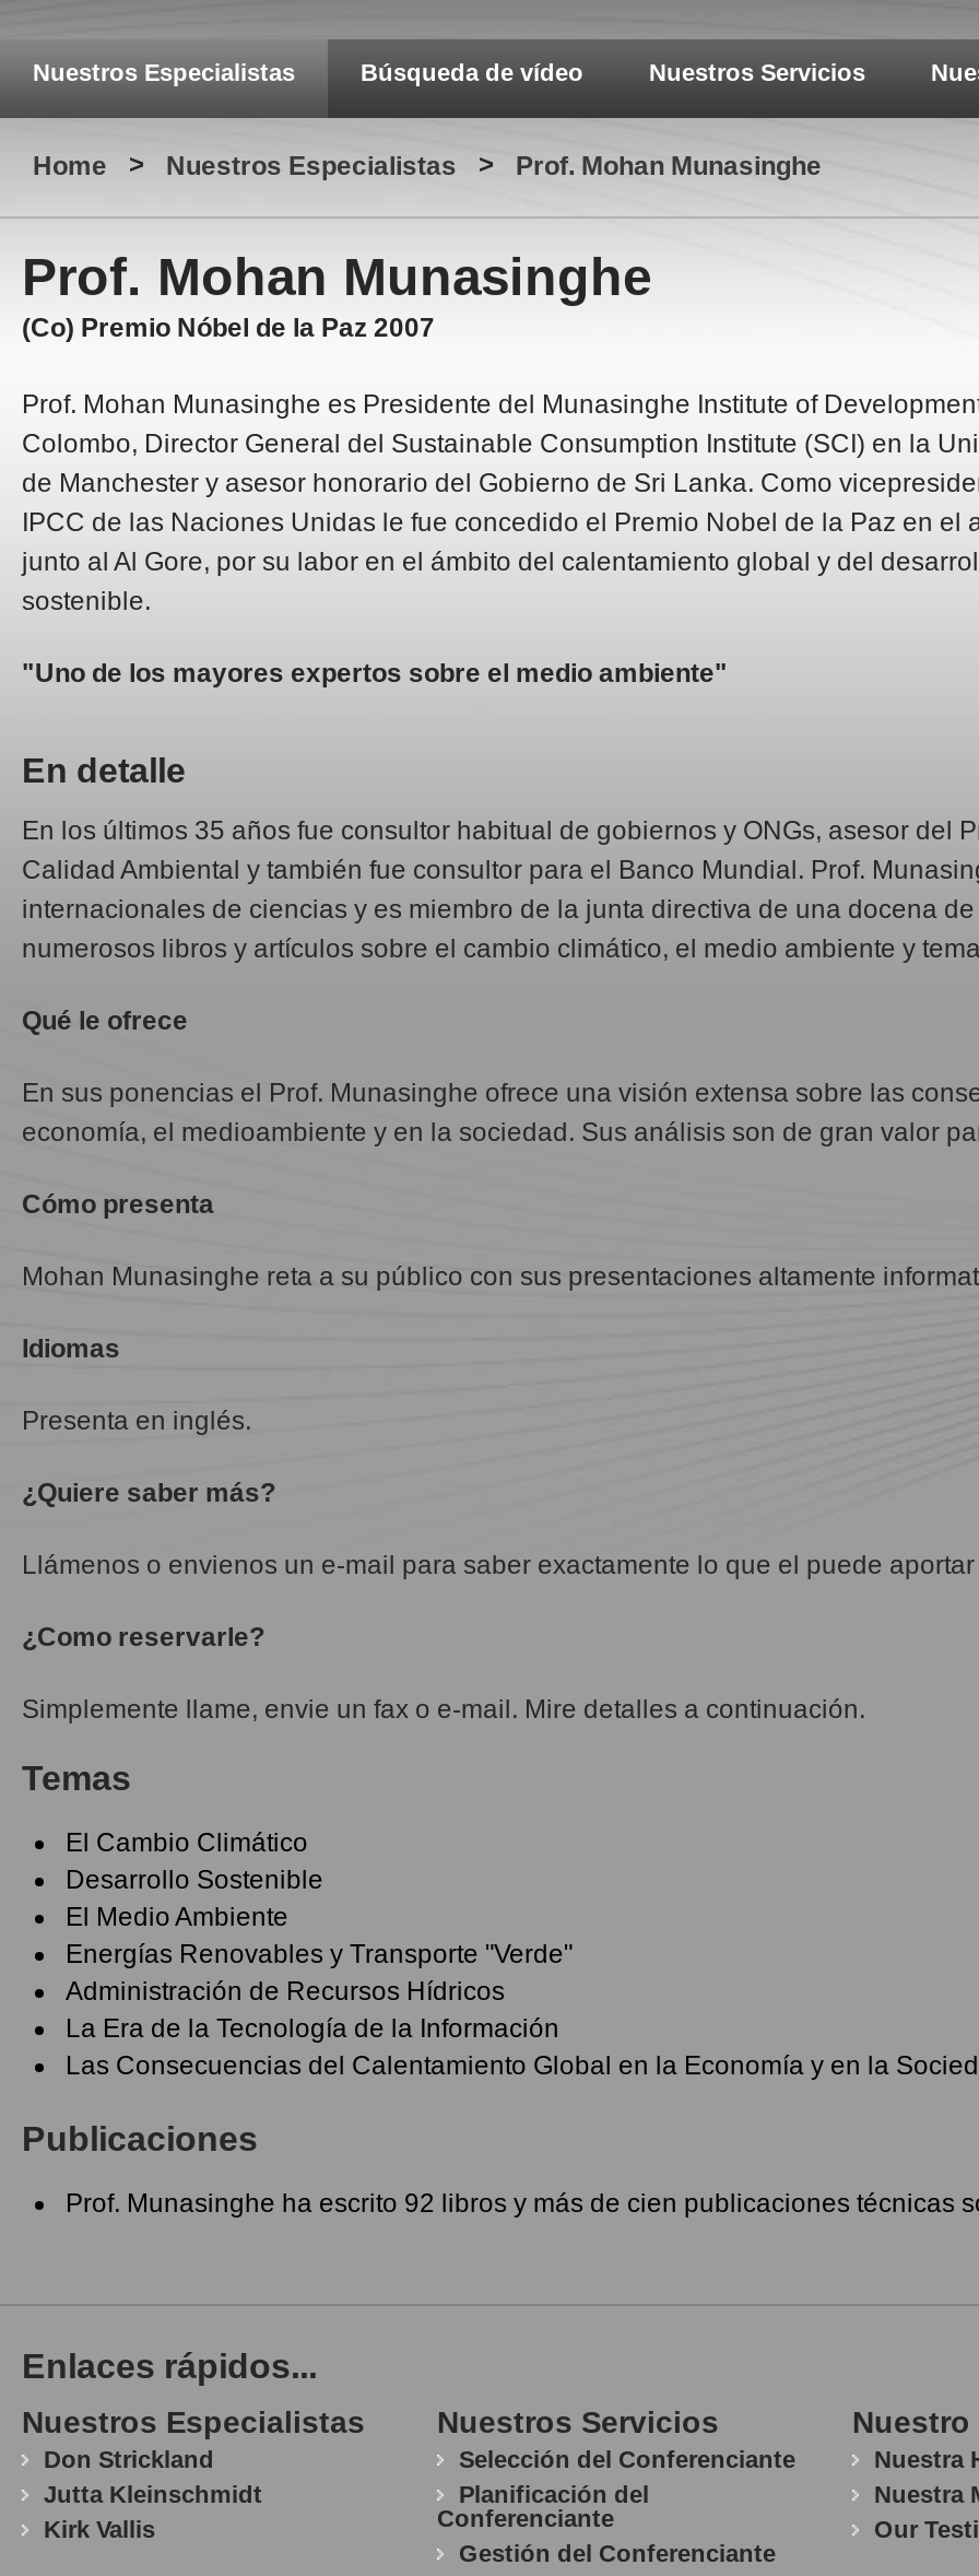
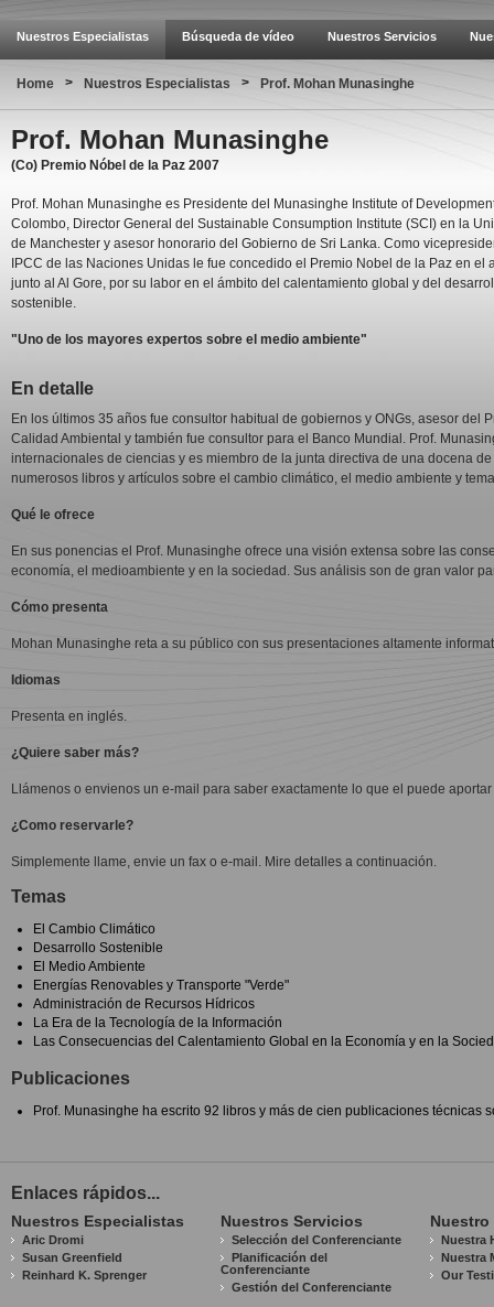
[44,2446,262,2542] Don Strickland | Jutta Kleinschmidt | Kirk Vallis -> [22,1233,147,1282] Aric Dromi | Susan Greenfield | Reinhard K. Sprenger

